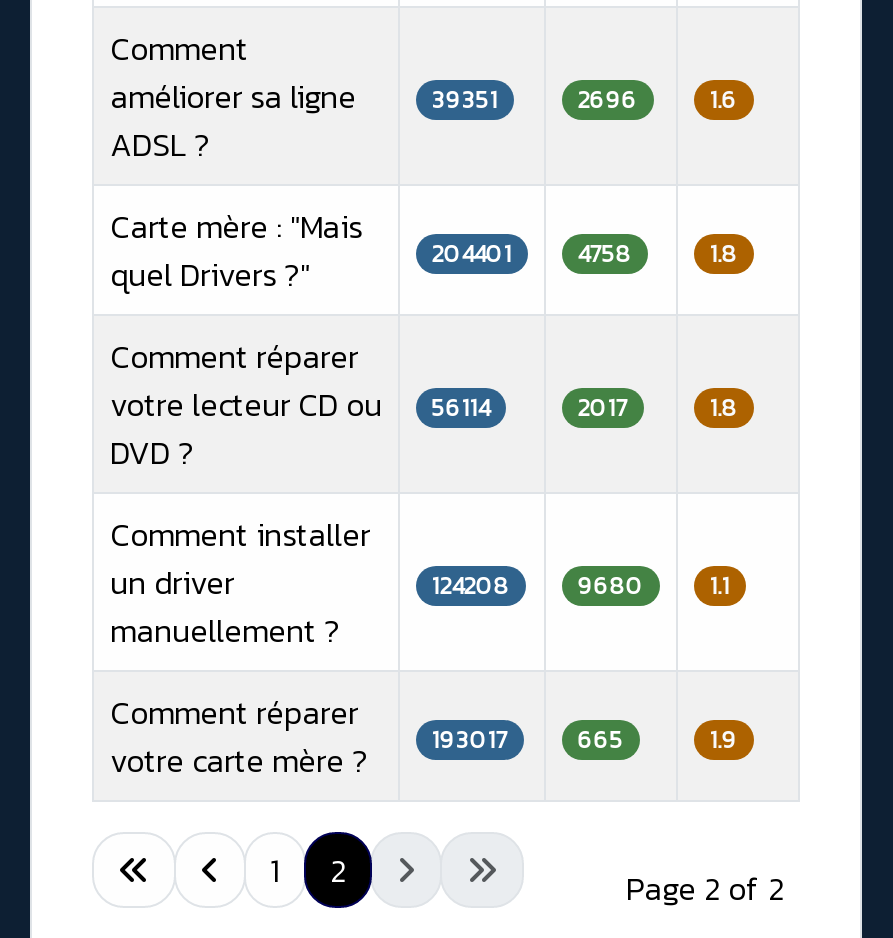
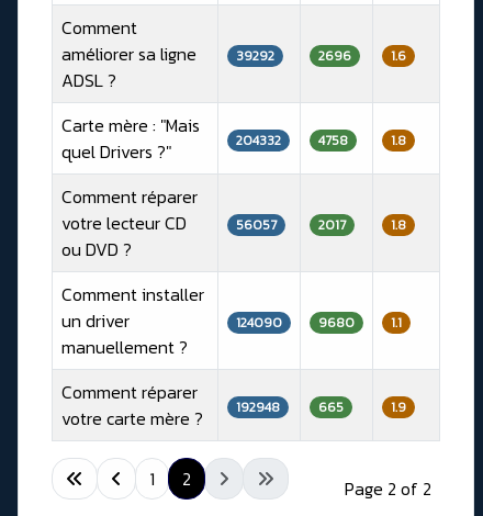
[432,82,498,118] 39351 -> [236,46,274,66] 39292
[432,236,632,272] 204401 4758 -> [236,130,348,150] 204332 4758
[432,390,490,426] 56114 -> [236,215,276,235] 56057
[432,568,510,604] 124208 -> [236,313,282,332] 124090
[110,722,624,784] votre carte mère ? 193017 665 -> [61,397,343,431] votre carte mère ? 192948 665

